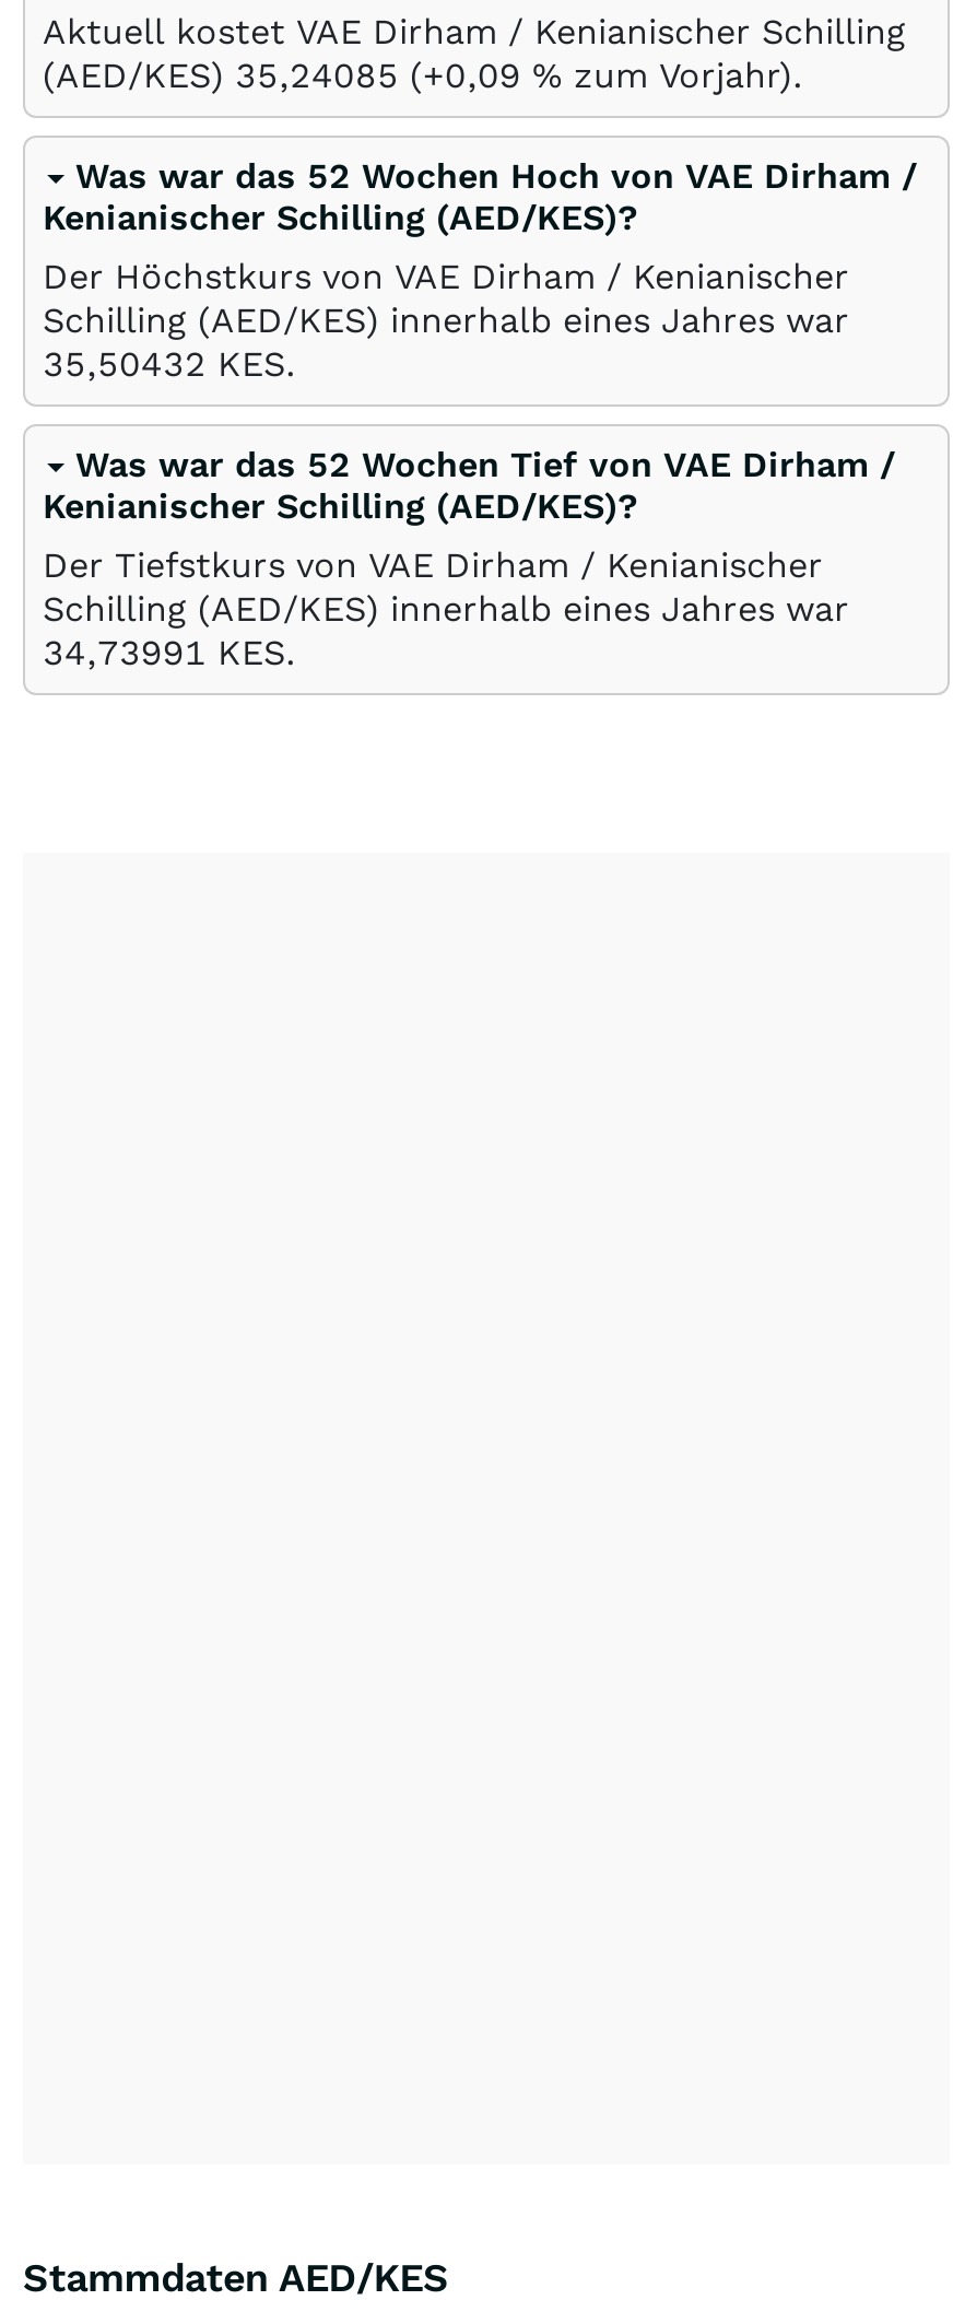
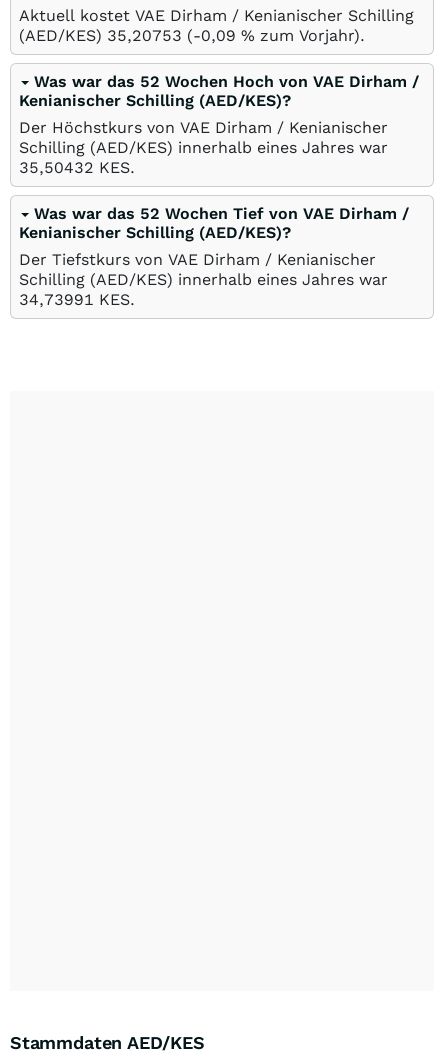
[43,55,803,96] (AED/KES) 35,24085 (+0,09% zum Vorjahr). -> [19,26,365,45] (AED/KES) 35,20753 (-0,09% zum Vorjahr).

